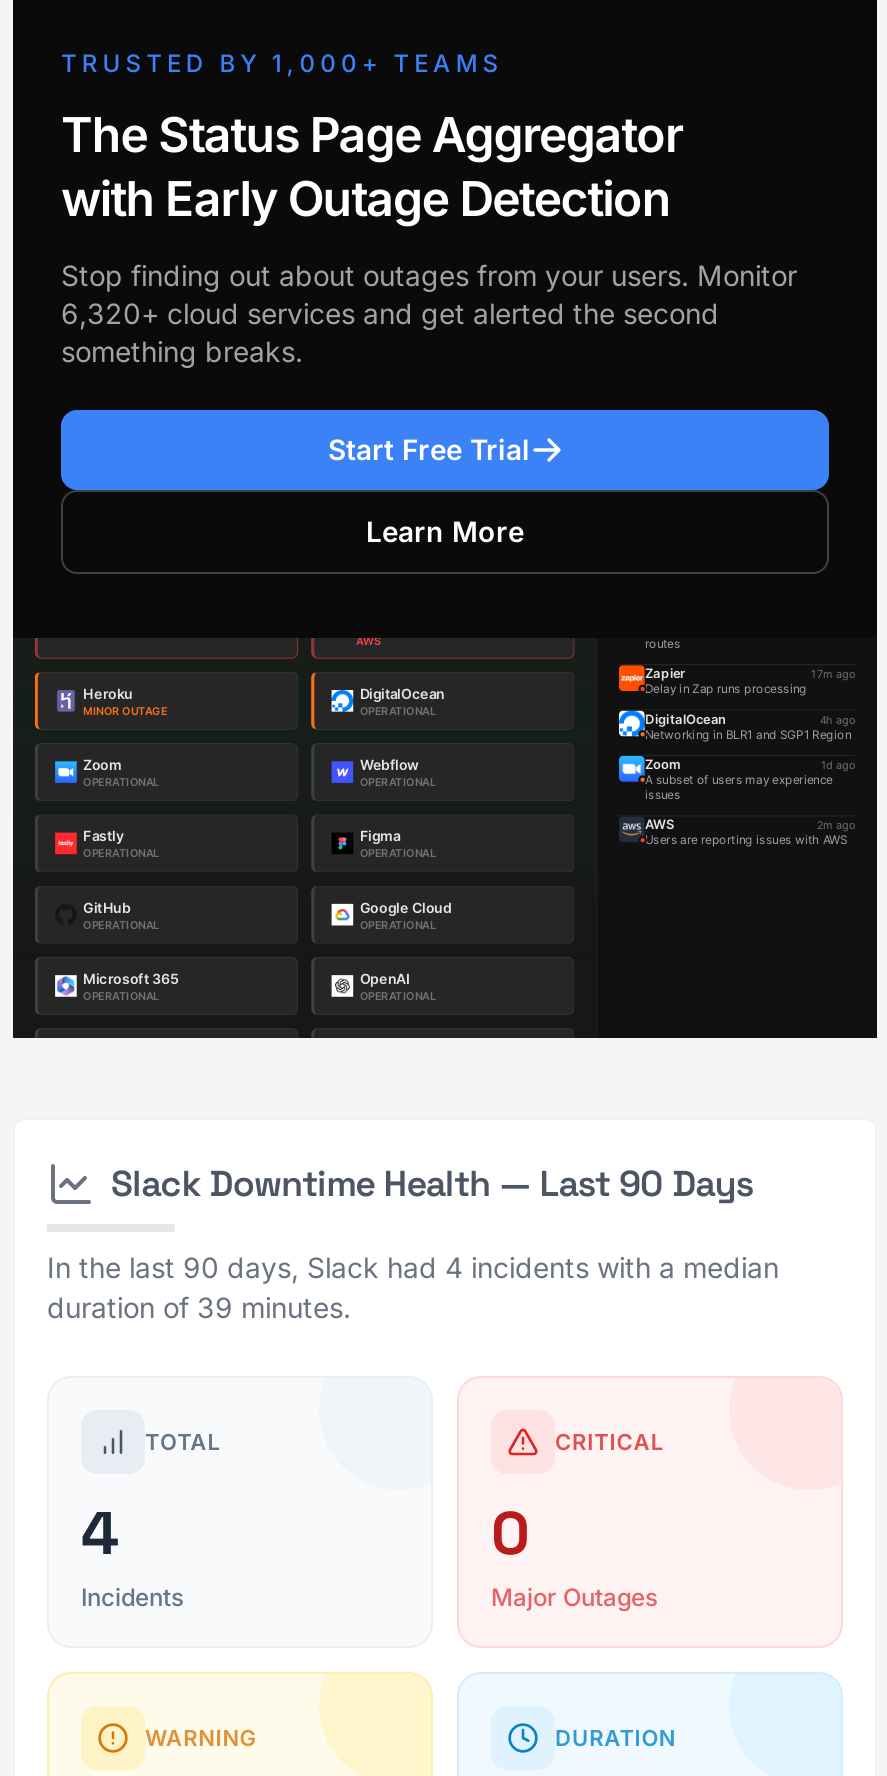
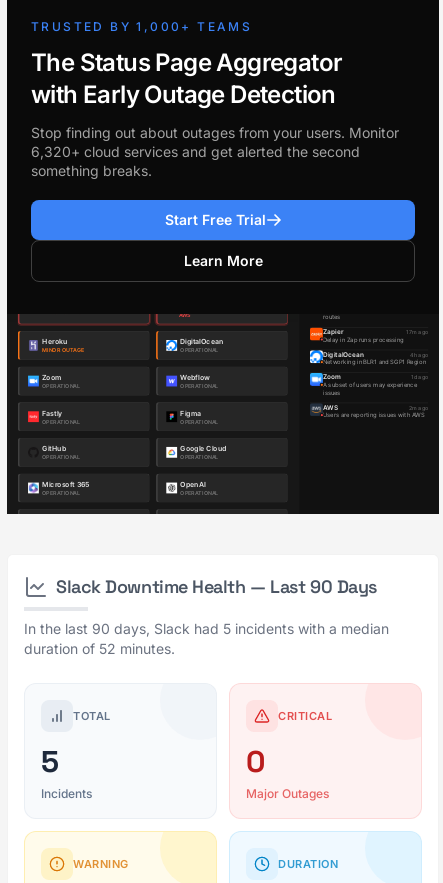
[47,1250,779,1284] In the last 90 days, Slack had 4 incidents with a median -> [24,620,389,637] In the last 90 days, Slack had 5 incidents with a median
[47,1290,351,1324] duration of 39 minutes. -> [24,640,175,657] duration of 52 minutes.
[81,1494,117,1572] 4 -> [41,742,58,781] 5

